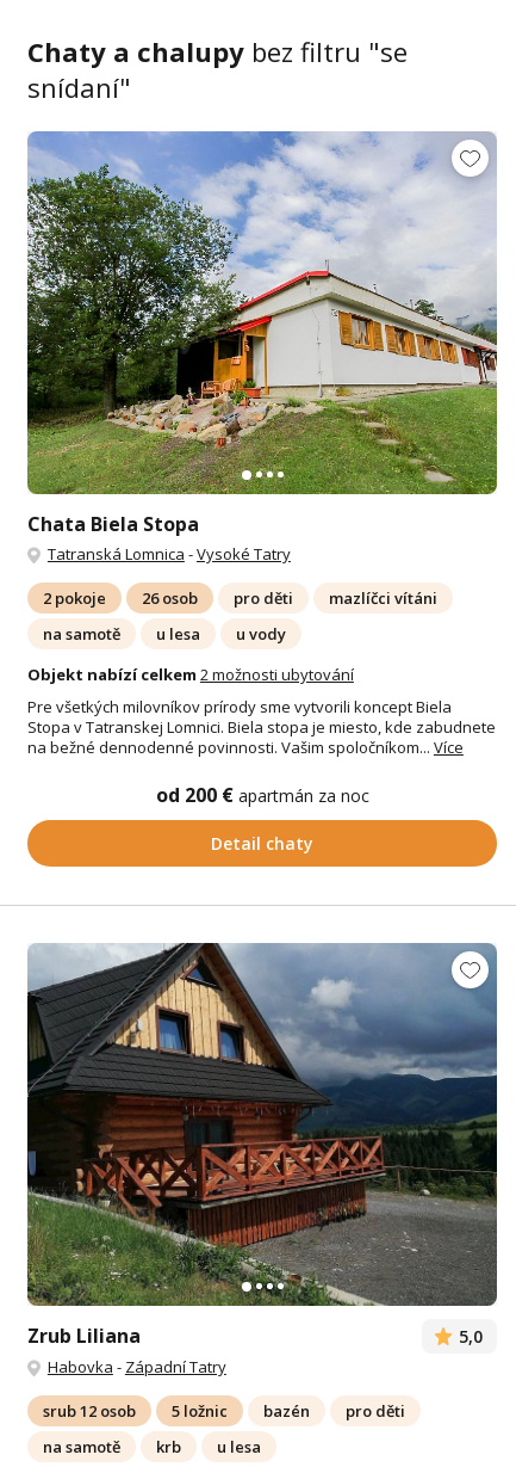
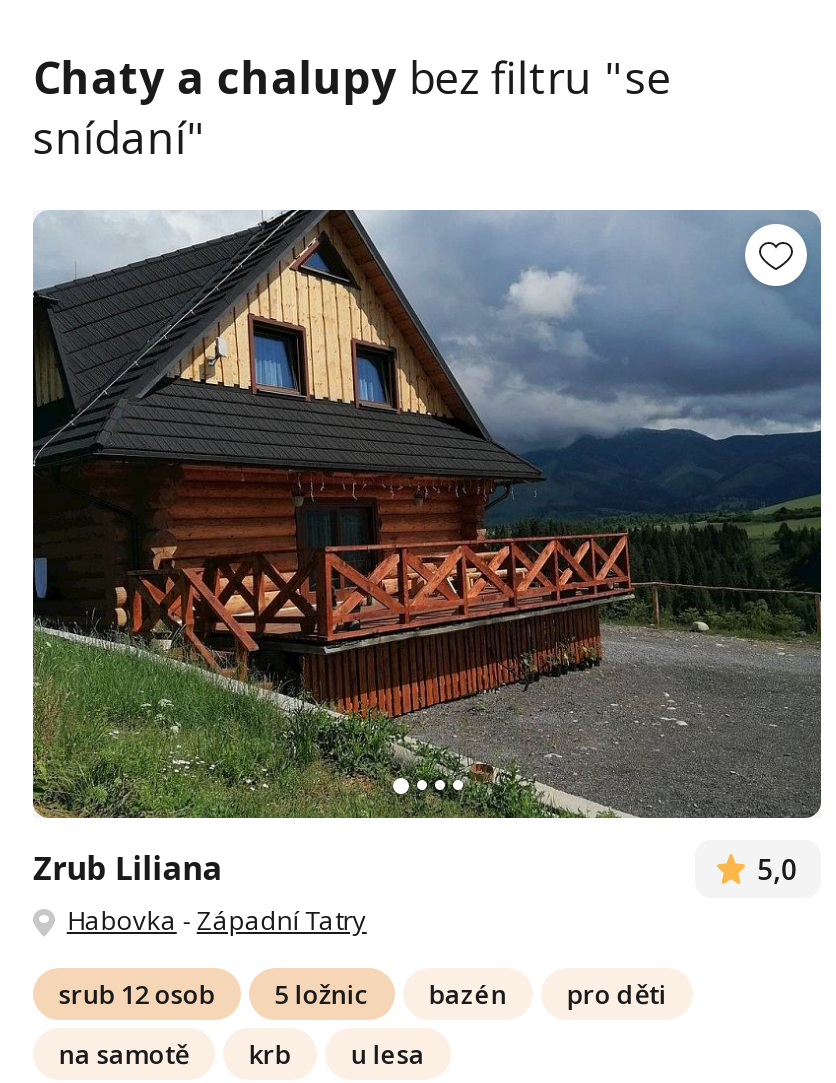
[26,130,498,855] [image] | Chata Biela Stopa | Tatranská Lomnica -Vysoké Tatry | 2 pokoje | 26 osob | pro děti | mazlíčci vítáni | na samotě | u lesa | u vody | Objekt nabízí celkem 2 možnosti ubytování | Pre všetkých milovníkov prírody sme vytvorili koncept Biela | Stopa v Tatranskej Lomnici. Biela stopa je miesto, kde zabudnete | na bežné dennodenné povinnosti. Vašim spoločníkom... Více | od 200 €apartmán za noc | Detail chaty -> none

